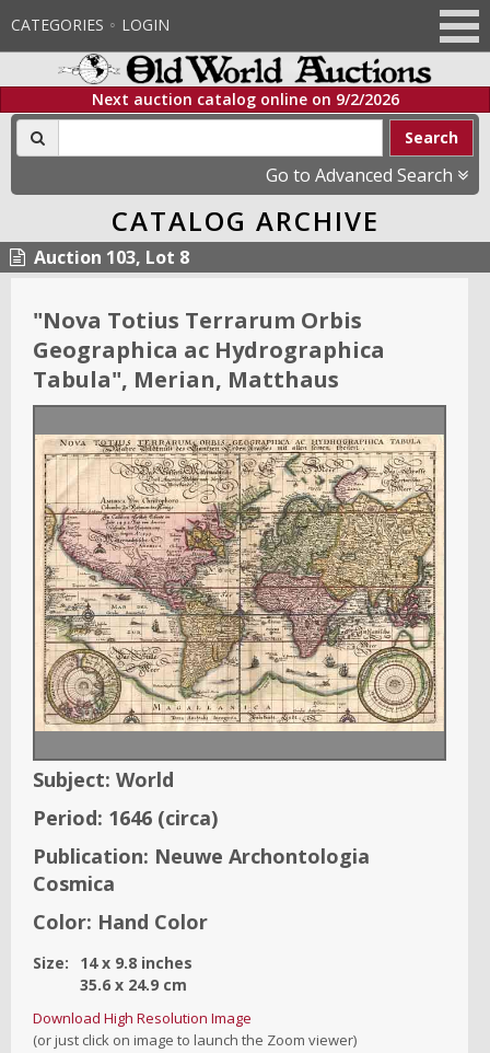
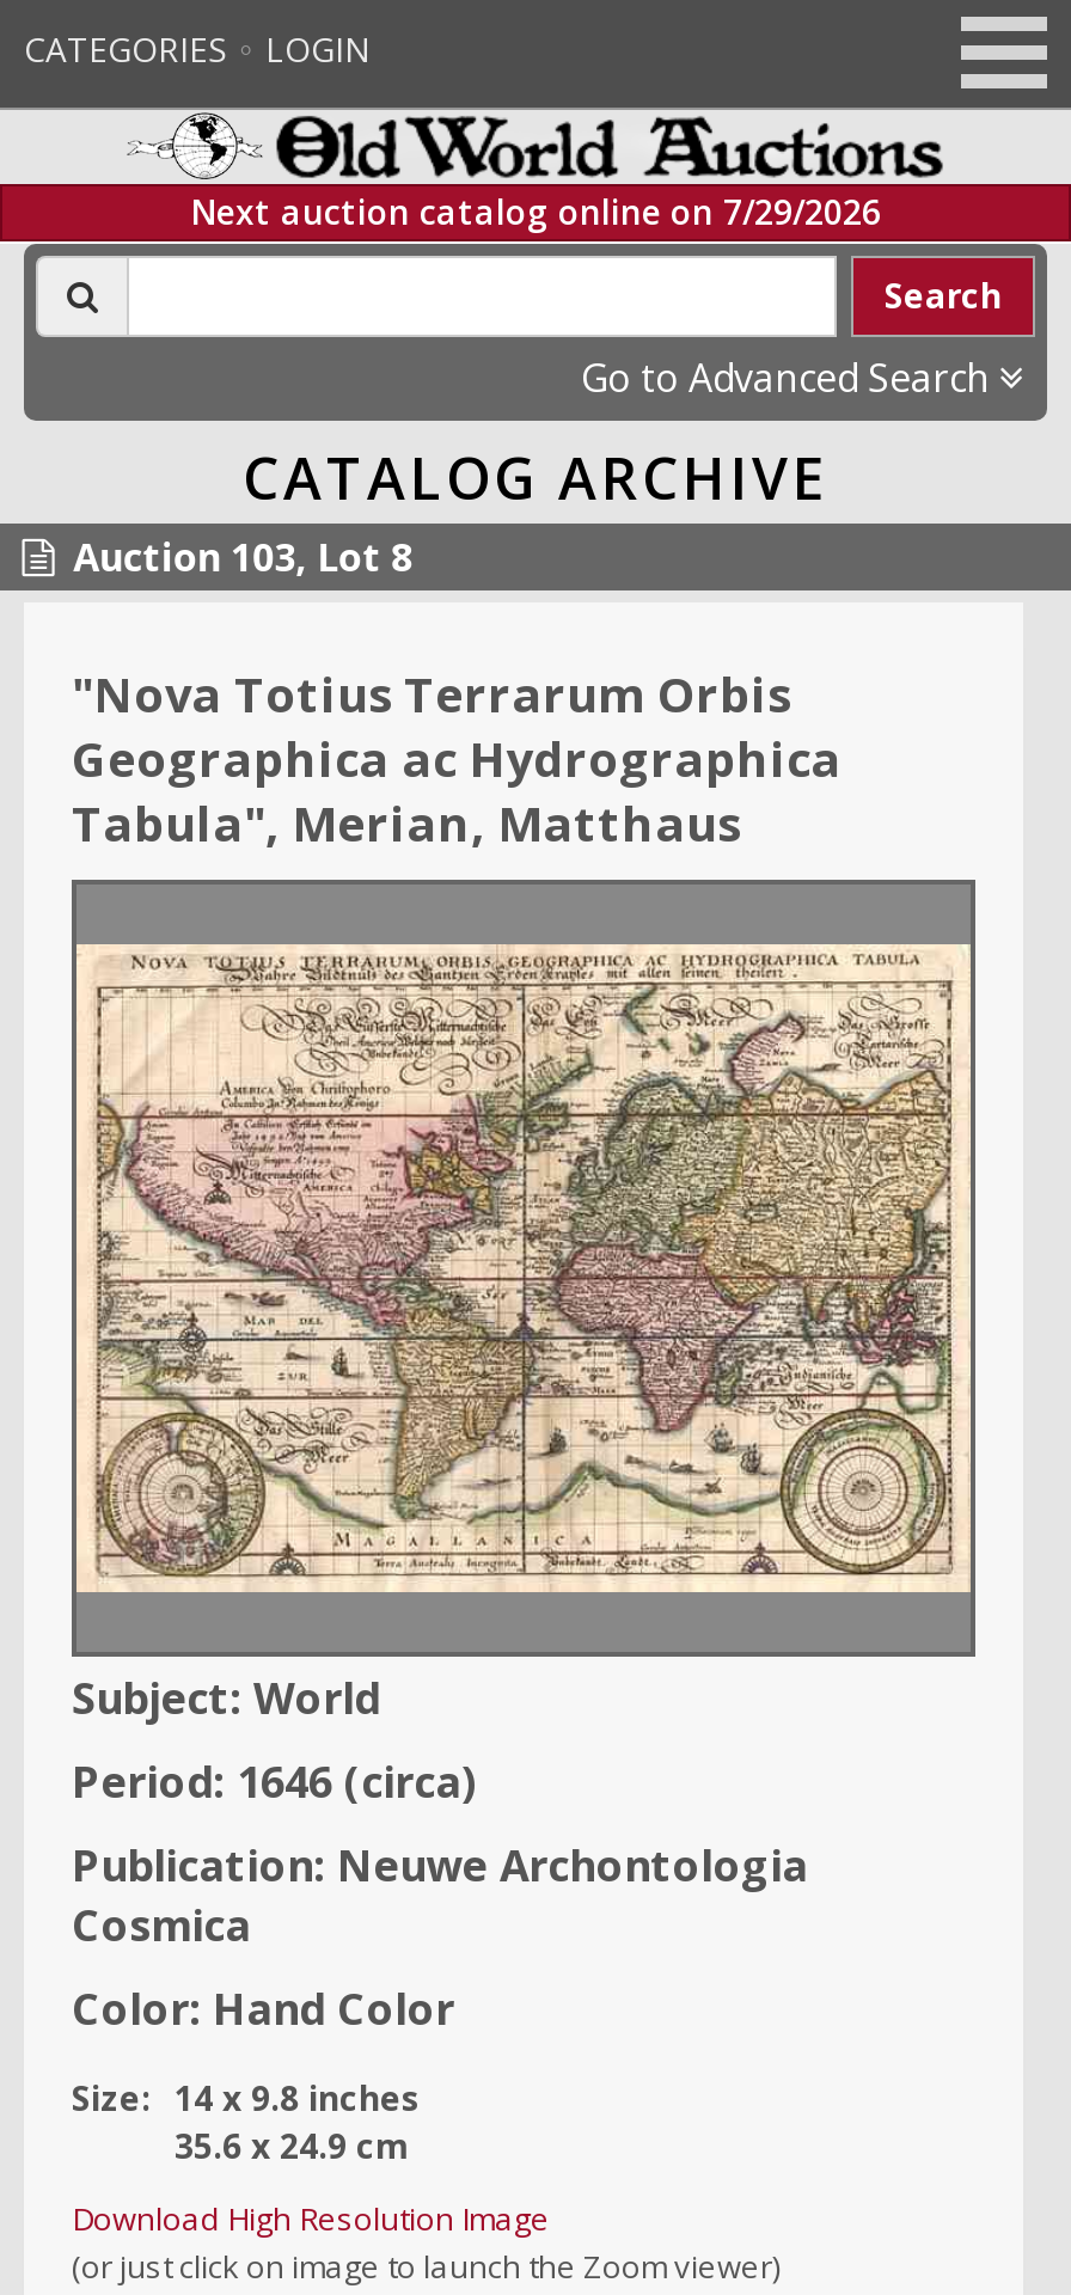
[91,89,399,109] Next auction catalog online on 9/2/2026 -> [190,189,881,234] Next auction catalog online on 7/29/2026

